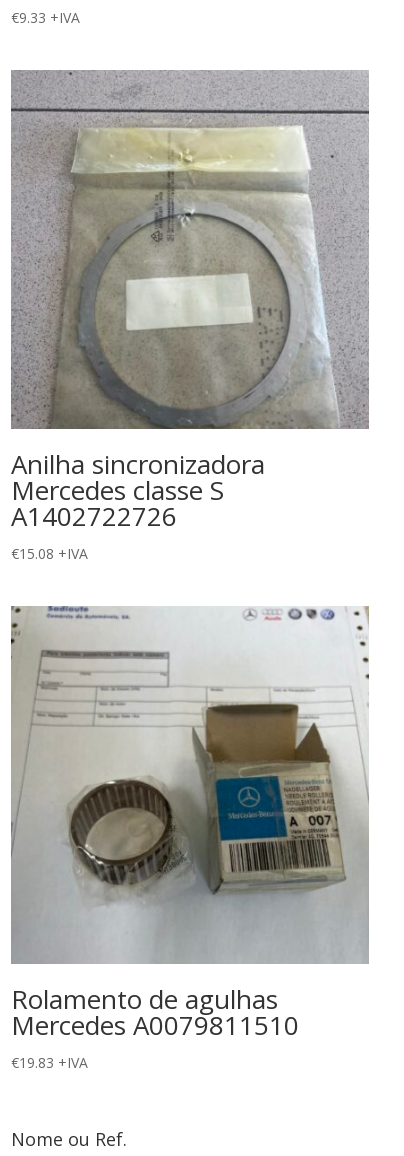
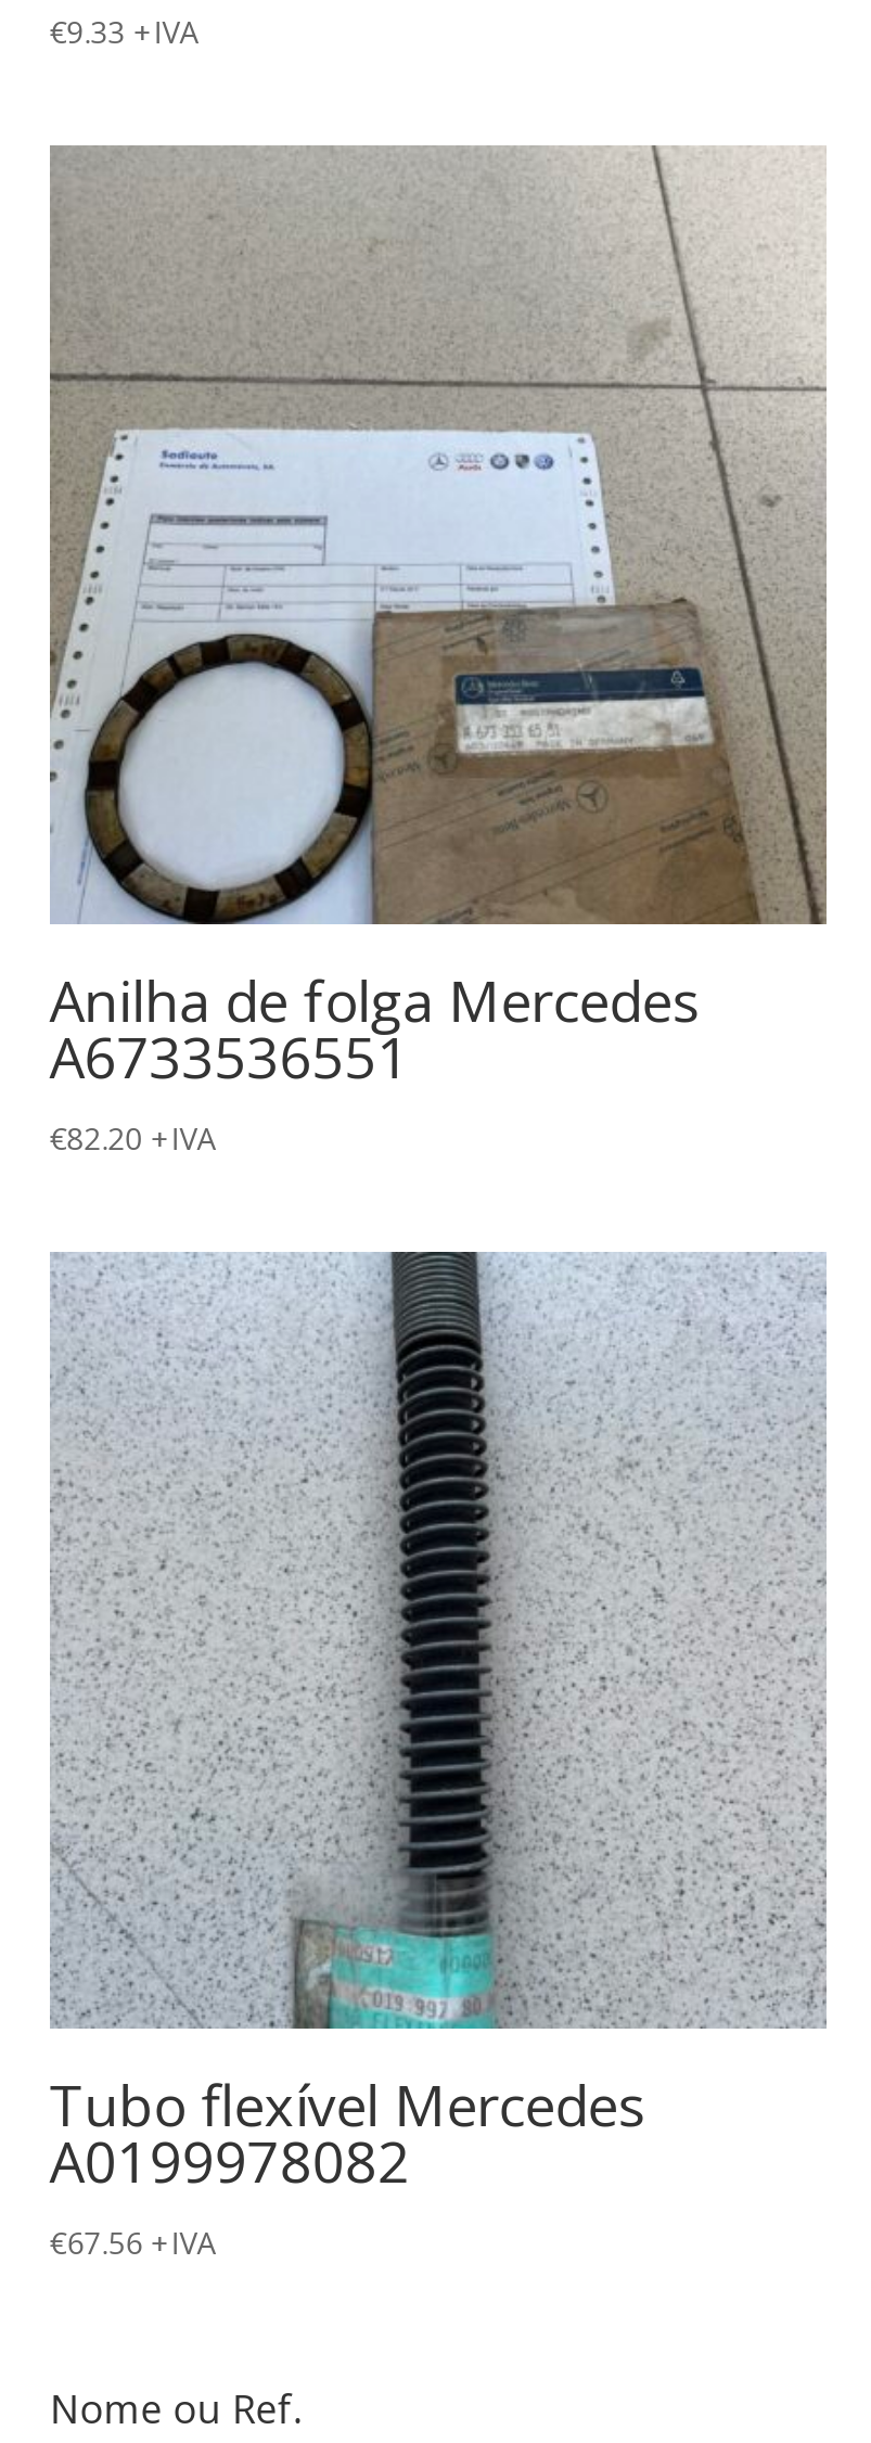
[11,71,369,563] [image] | Anilha sincronizadora | Mercedes classe S | A1402722726 | €15.08 +IVA -> [49,148,824,1158] [image] | Anilha de folga Mercedes | A6733536551 | €82.20 +IVA
[10,606,369,1072] [image] | Rolamento de agulhas | Mercedes A0079811510 | €19.83 +IVA -> [49,1250,827,2264] [image] | Tubo flexível Mercedes | A0199978082 | €67.56 +IVA

